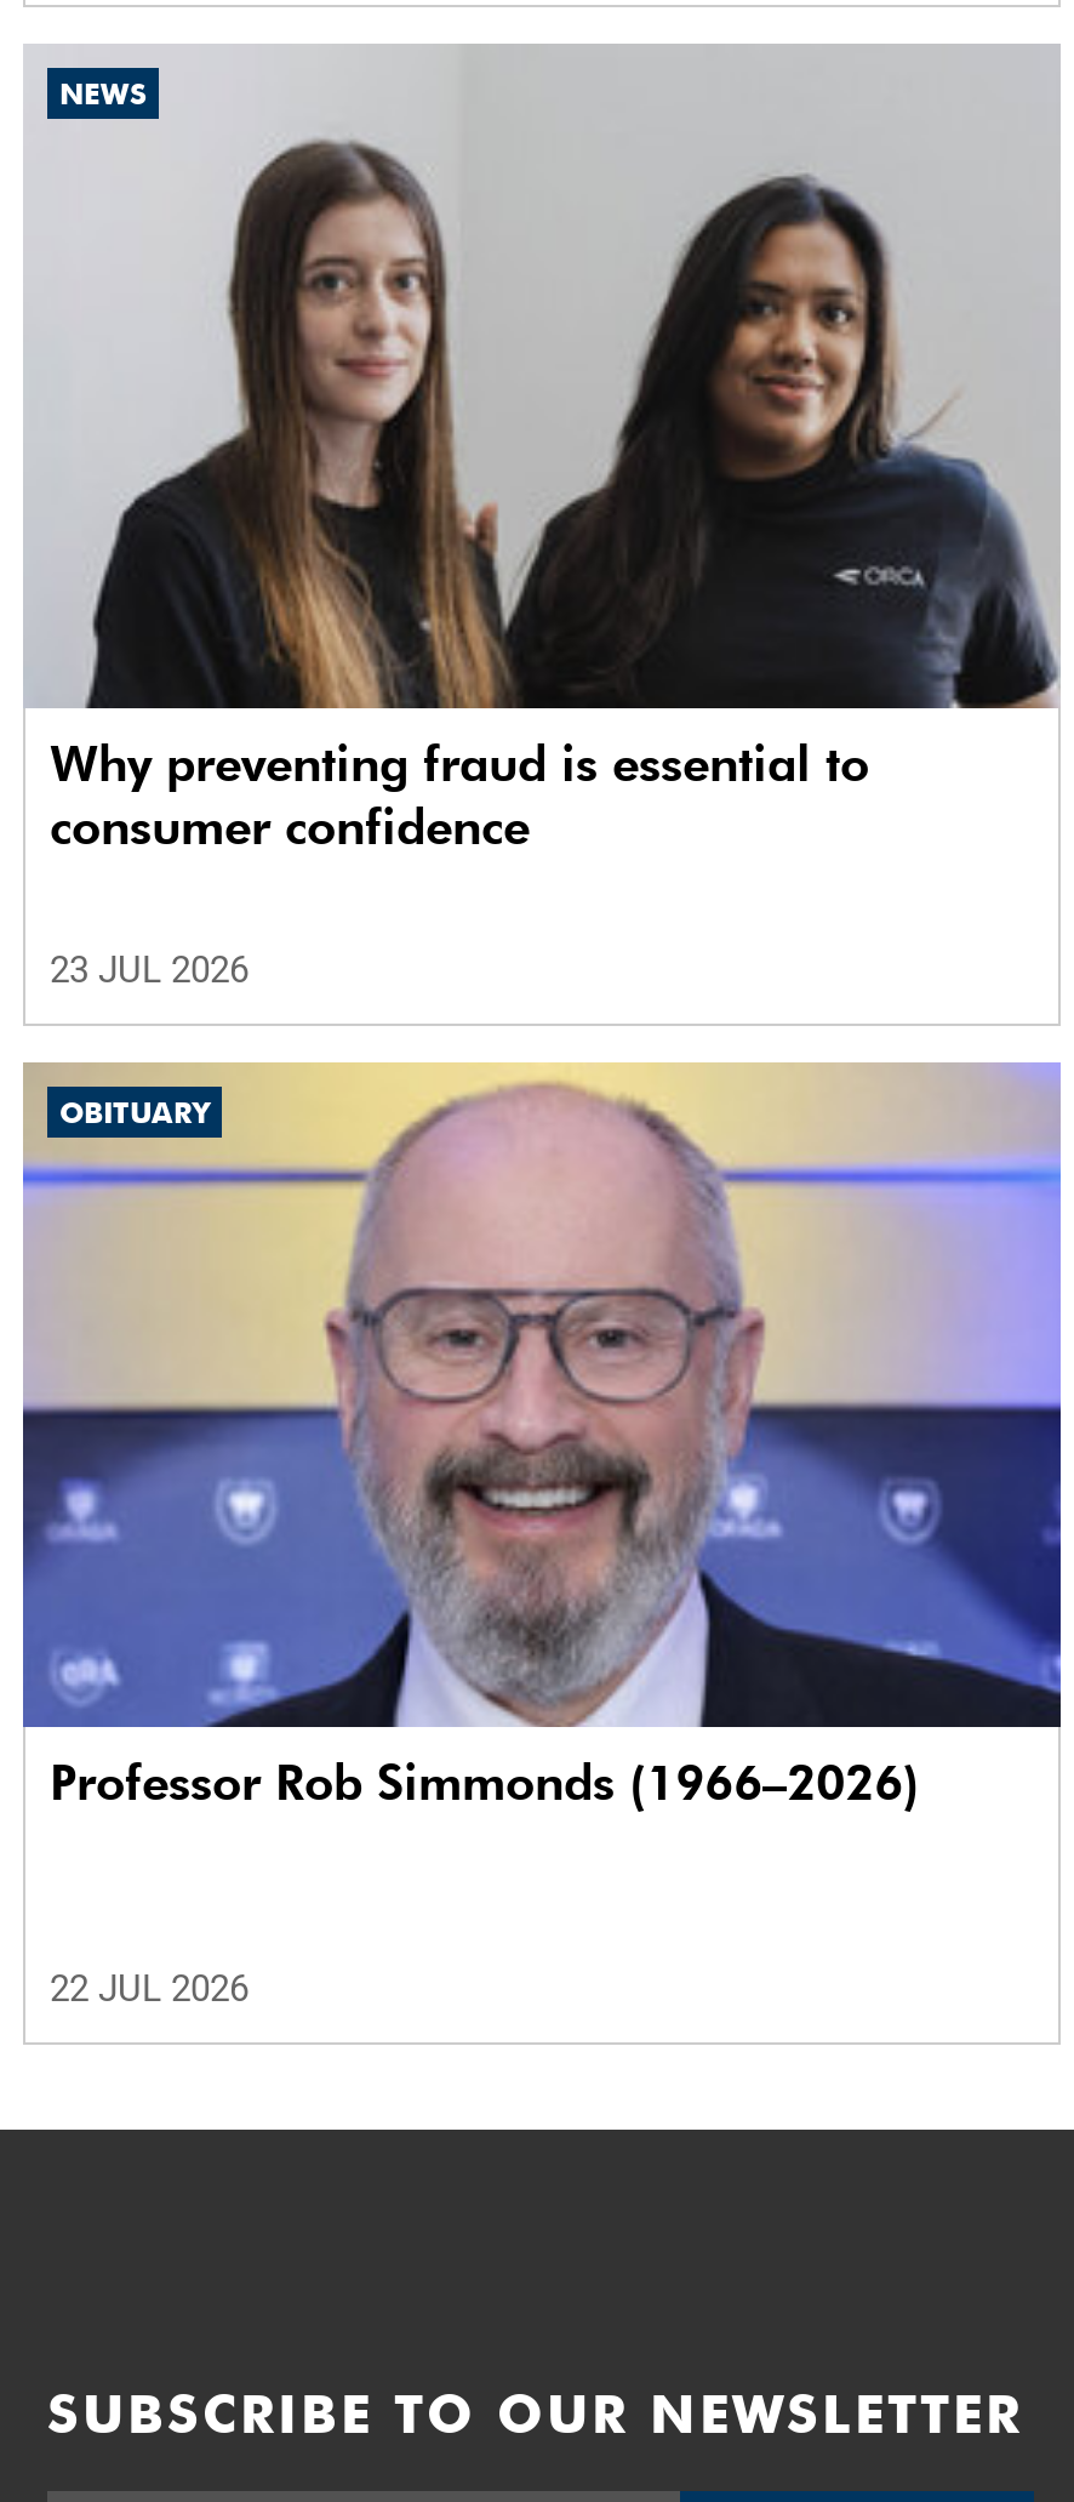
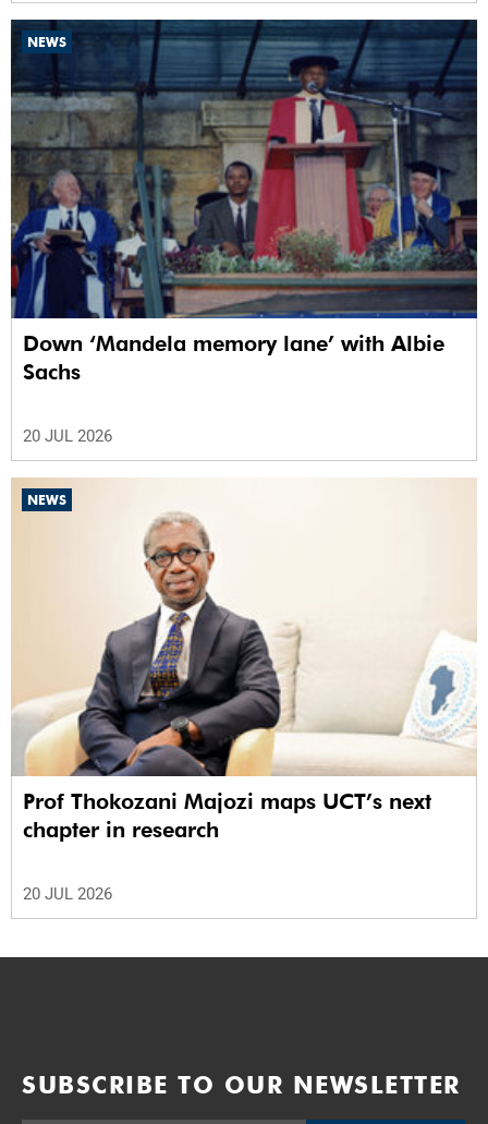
[23,44,1061,856] [image] | Why preventing fraud is essential to | consumer confidence -> [10,19,478,385] [image] | Down ‘Mandela memory lane’ with Albie | Sachs
[50,948,248,992] 23 JUL 2026 -> [23,426,112,446] 20 JUL 2026
[21,1062,1063,1729] [image] | OBITUARY -> [11,479,477,777] [image] | NEWS
[50,1754,920,1812] Professor Rob Simmonds (1966–2026) -> [23,788,431,843] Prof Thokozani Majozi maps UCT’s next | chapter in research
[50,1968,248,2011] 22 JUL 2026 -> [23,884,112,904] 20 JUL 2026

